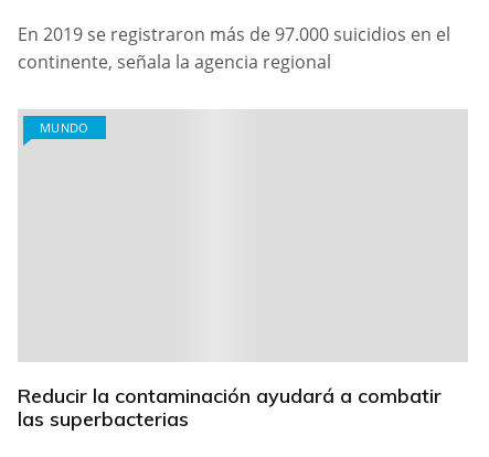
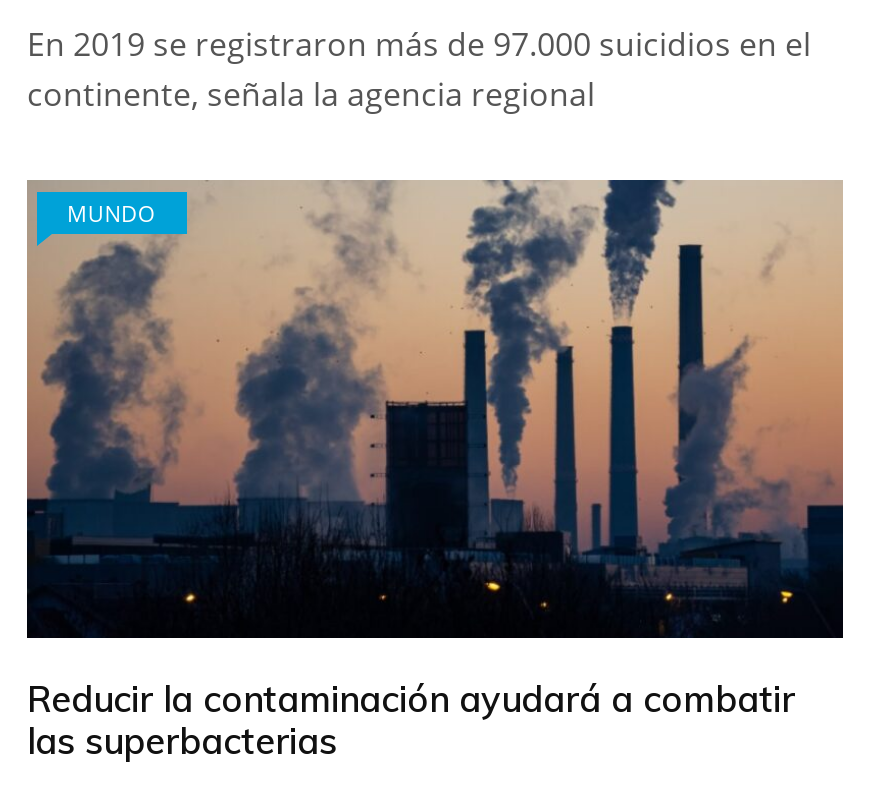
none -> [25,178,845,640] [image]

